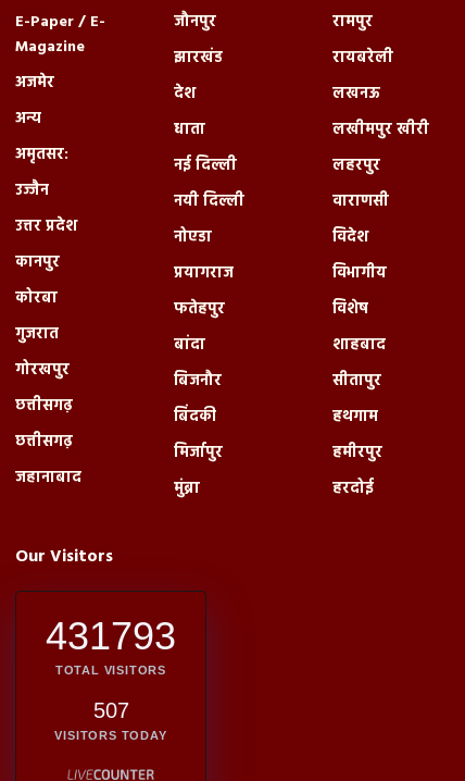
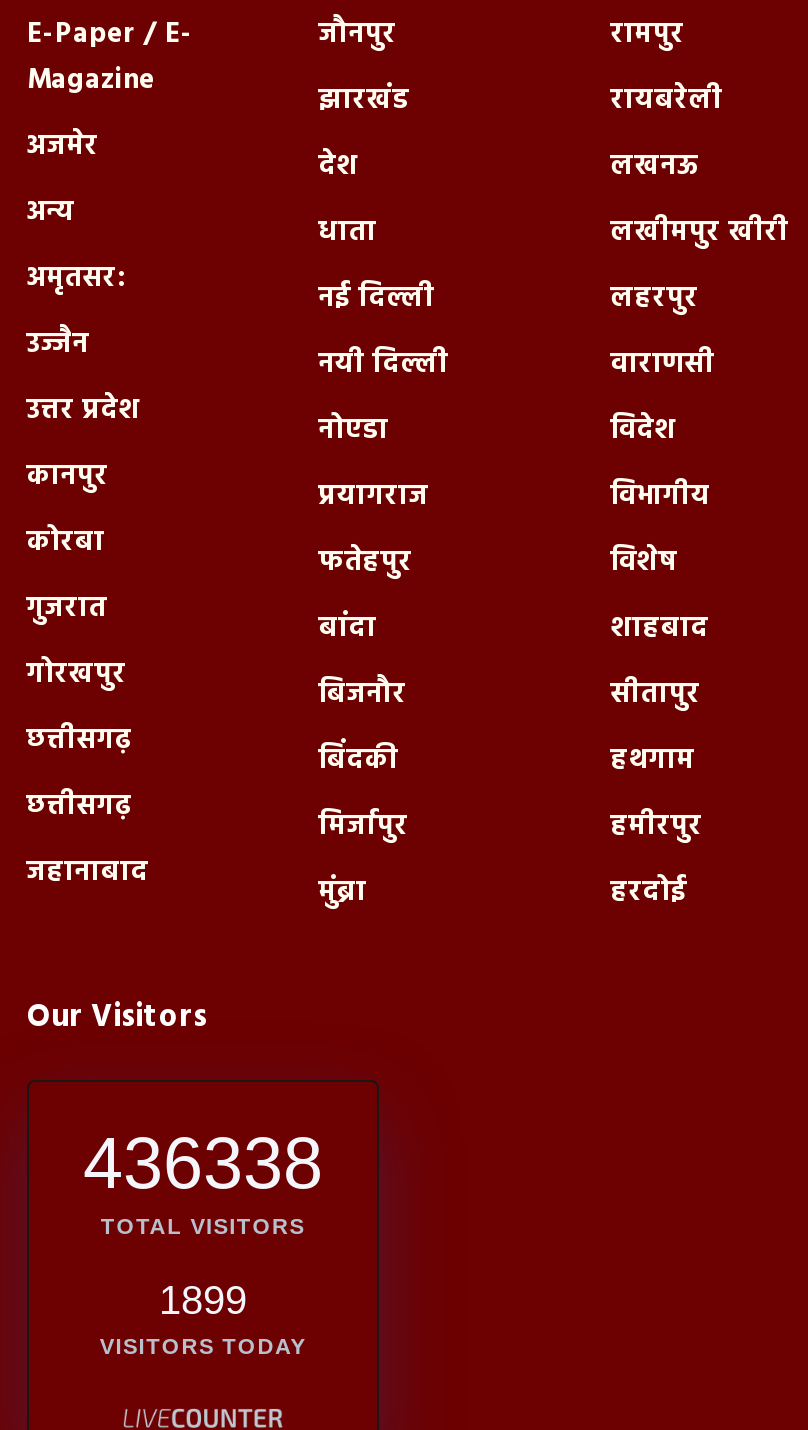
[46,613,176,658] 431793 -> [83,1122,323,1204] 436338
[93,698,129,722] 507 -> [159,1278,247,1322] 1899

